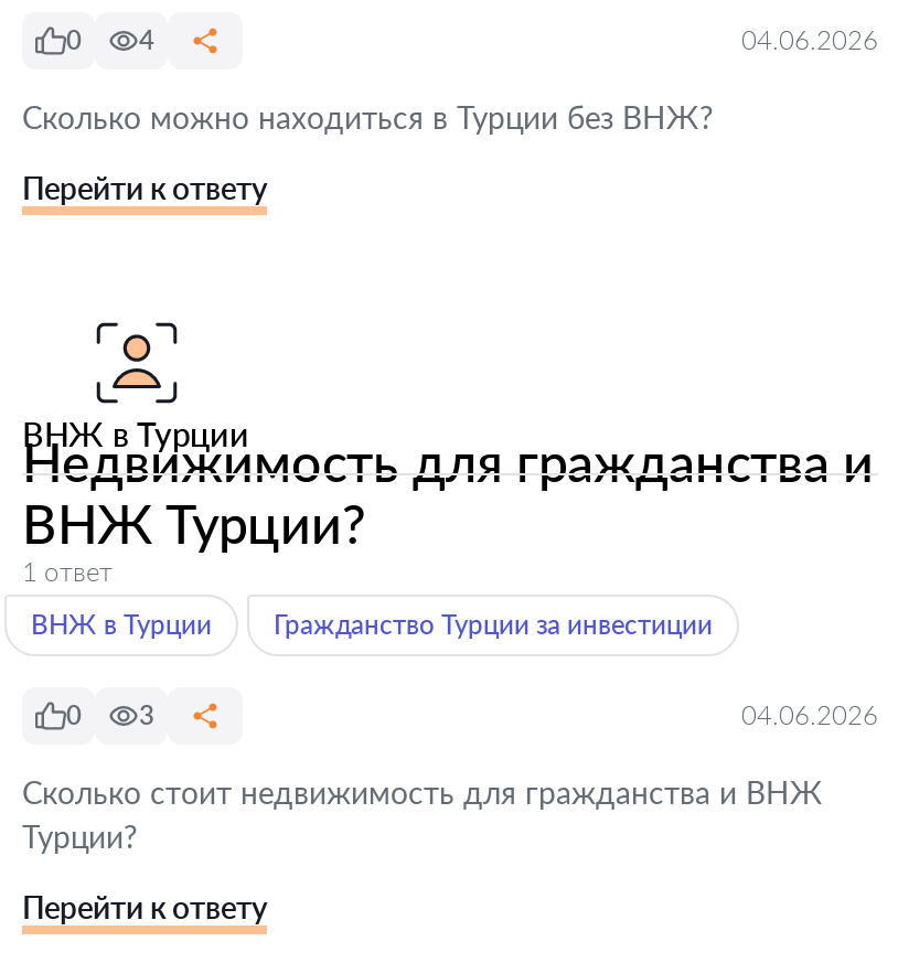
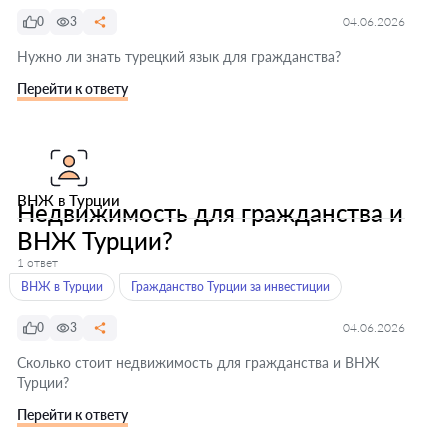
[66,23,154,56] 0 4 -> [37,14,77,29] 0 3
[22,98,713,136] Сколько можно находиться в Турции без ВНЖ? -> [17,48,341,65] Нужно ли знать турецкий язык для гражданства?

